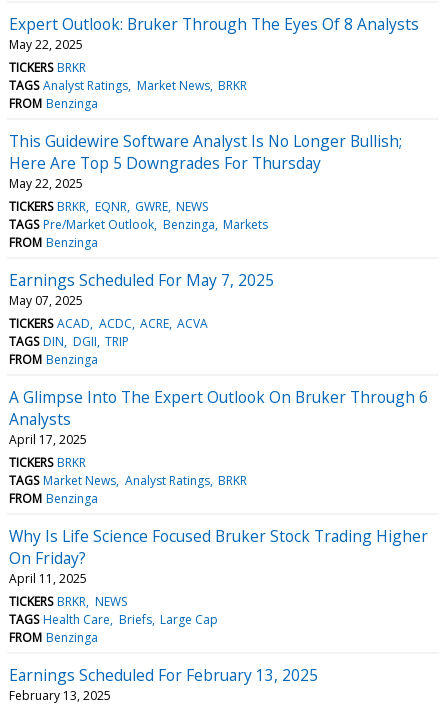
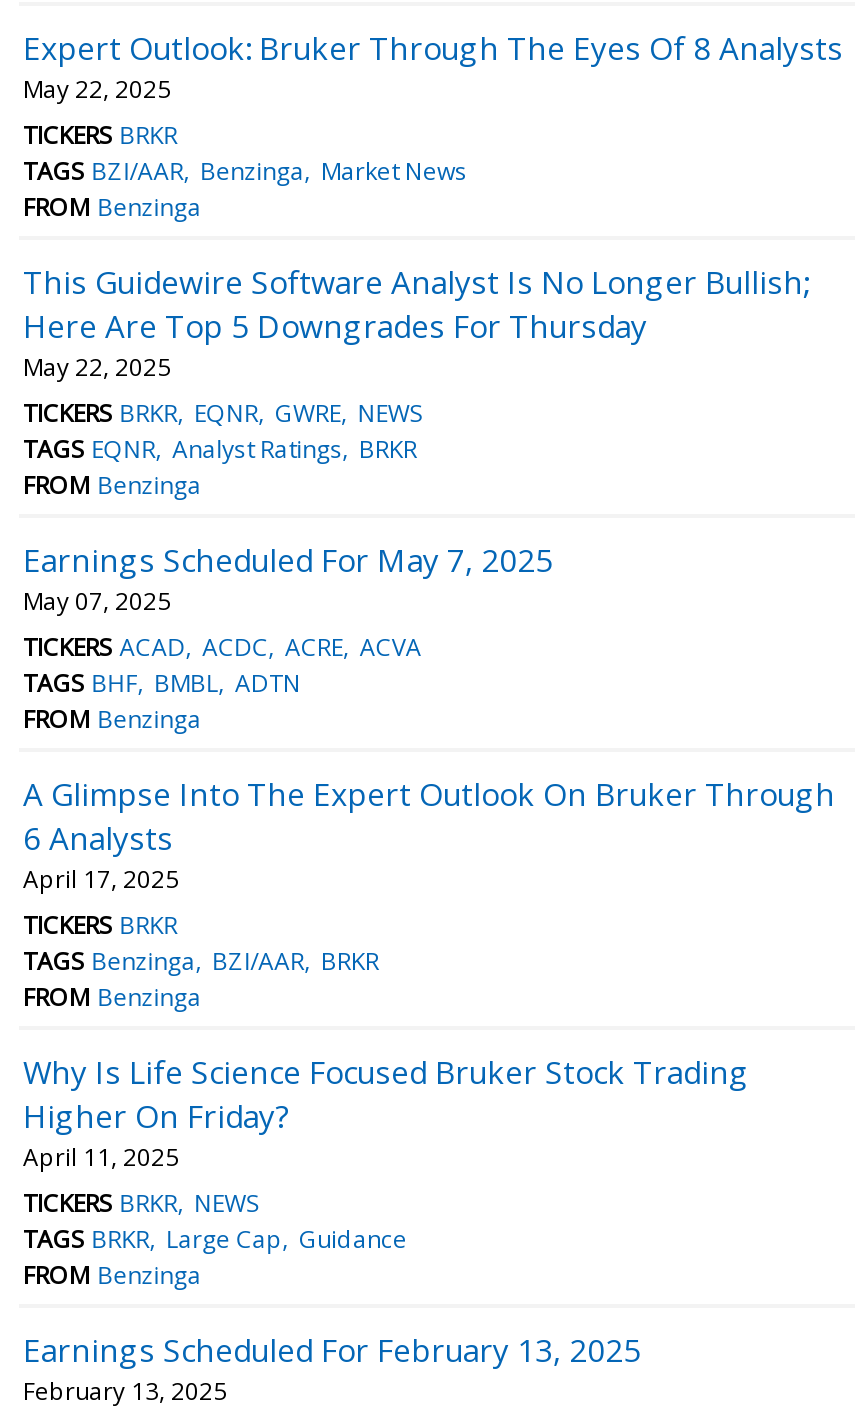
[9,77,247,94] TAGS Analyst Ratings Market News BRKR -> [23,154,467,188] TAGS BZI/AAR Benzinga Market News
[9,216,268,233] TAGS Pre/Market Outlook Benzinga Markets -> [23,432,417,466] TAGS EQNR Analyst Ratings BRKR
[9,333,129,350] TAGS DIN DGII TRIP -> [23,666,301,700] TAGS BHF BMBL ADTN
[9,472,247,489] TAGS Market News Analyst Ratings BRKR -> [23,944,379,978] TAGS Benzinga BZI/AAR BRKR
[9,611,218,628] TAGS Health Care Briefs Large Cap -> [23,1222,407,1256] TAGS BRKR Large Cap Guidance

